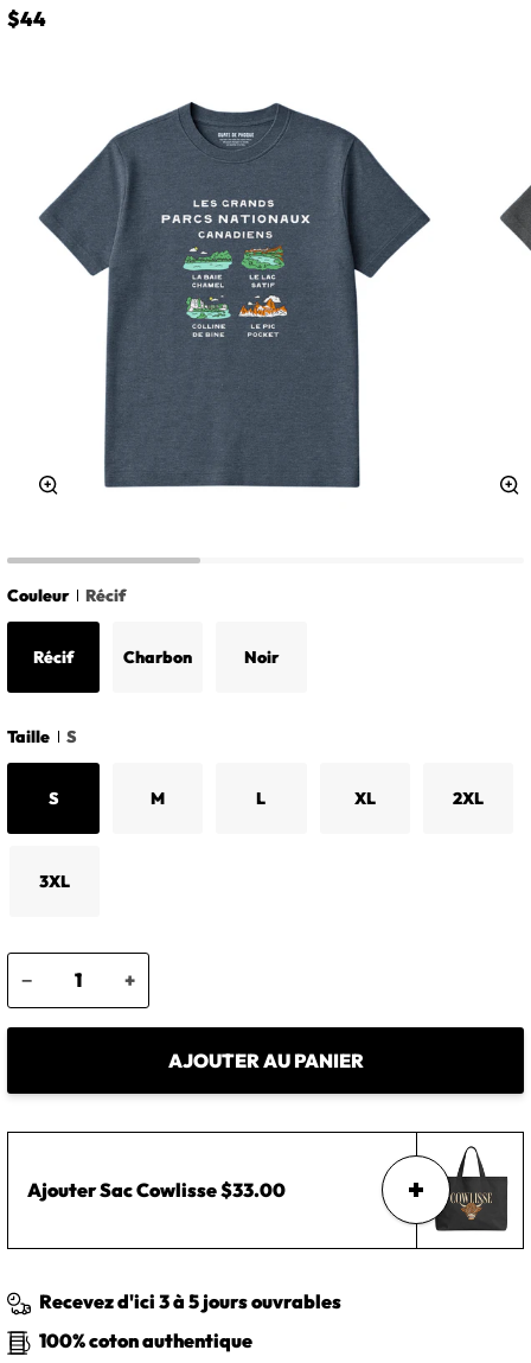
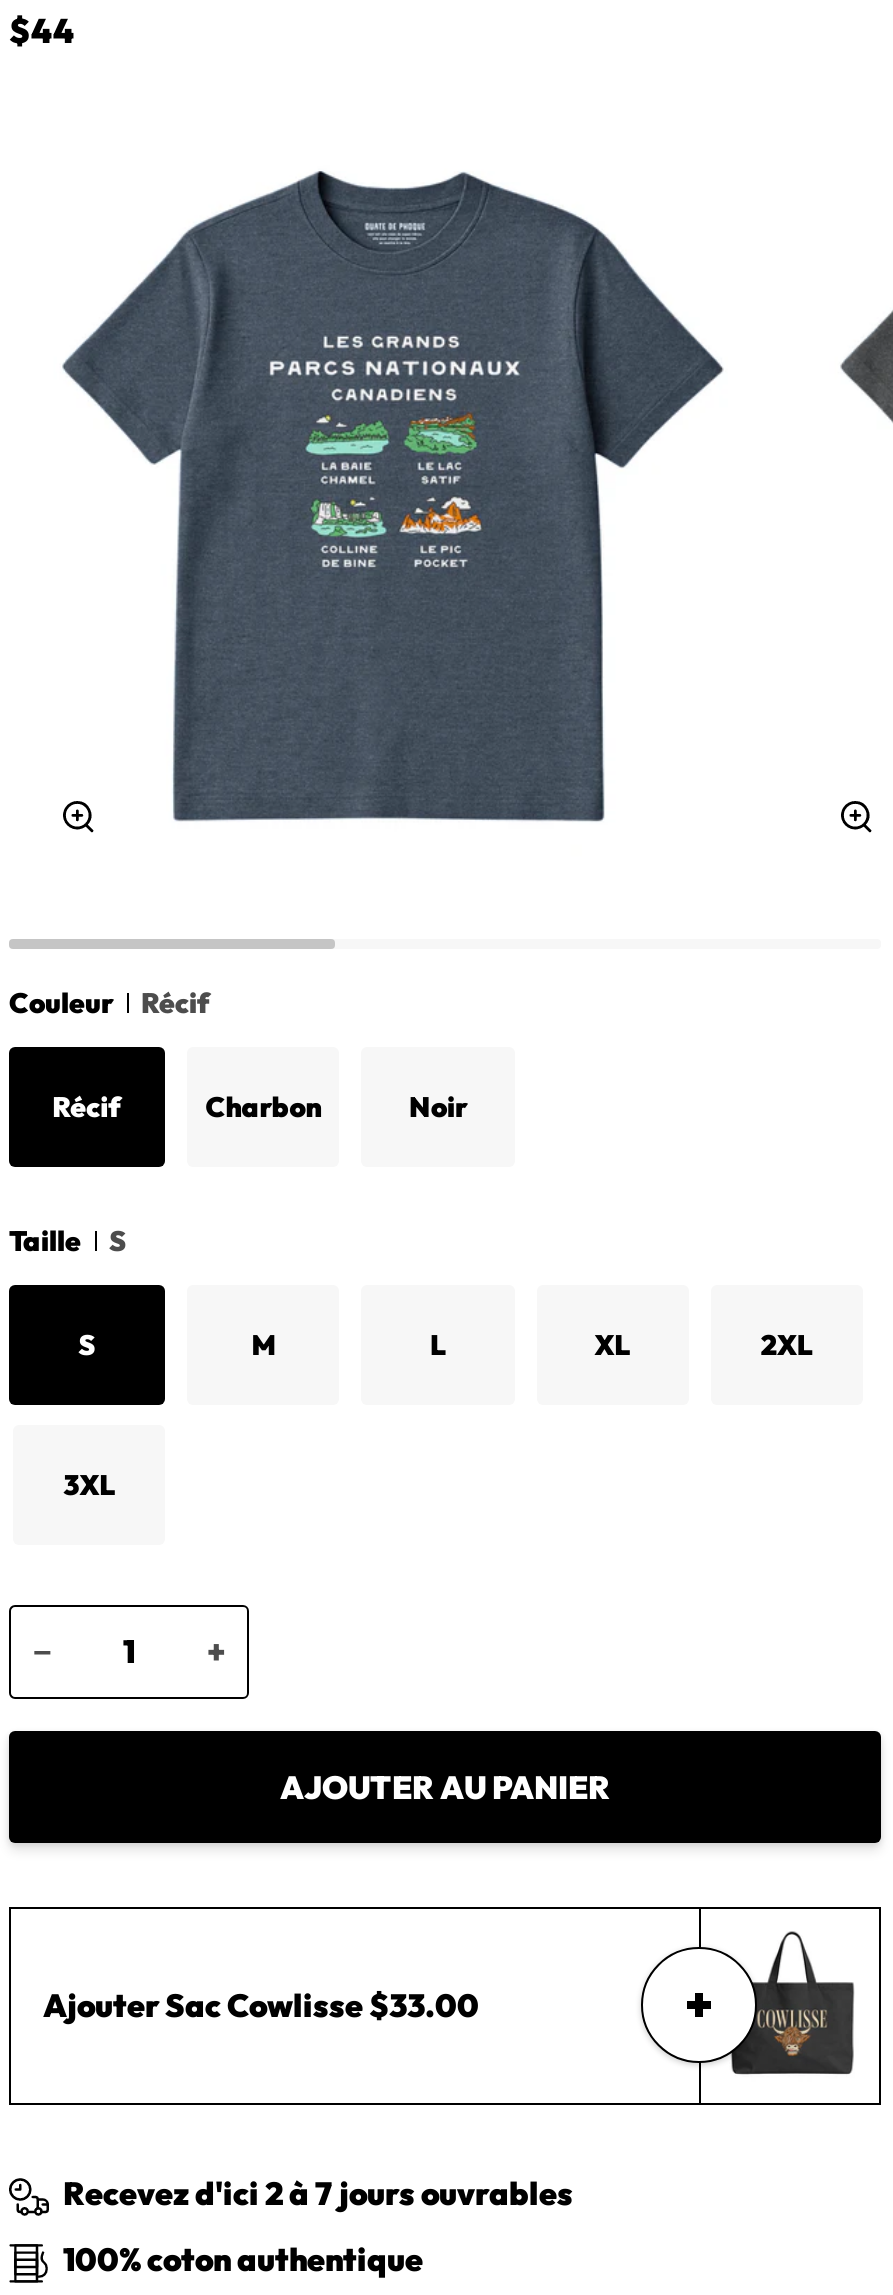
[39,1289,341,1313] Recevez d'ici 3 à 5 jours ouvrables -> [63,2173,573,2213] Recevez d'ici 2 à 7 jours ouvrables

